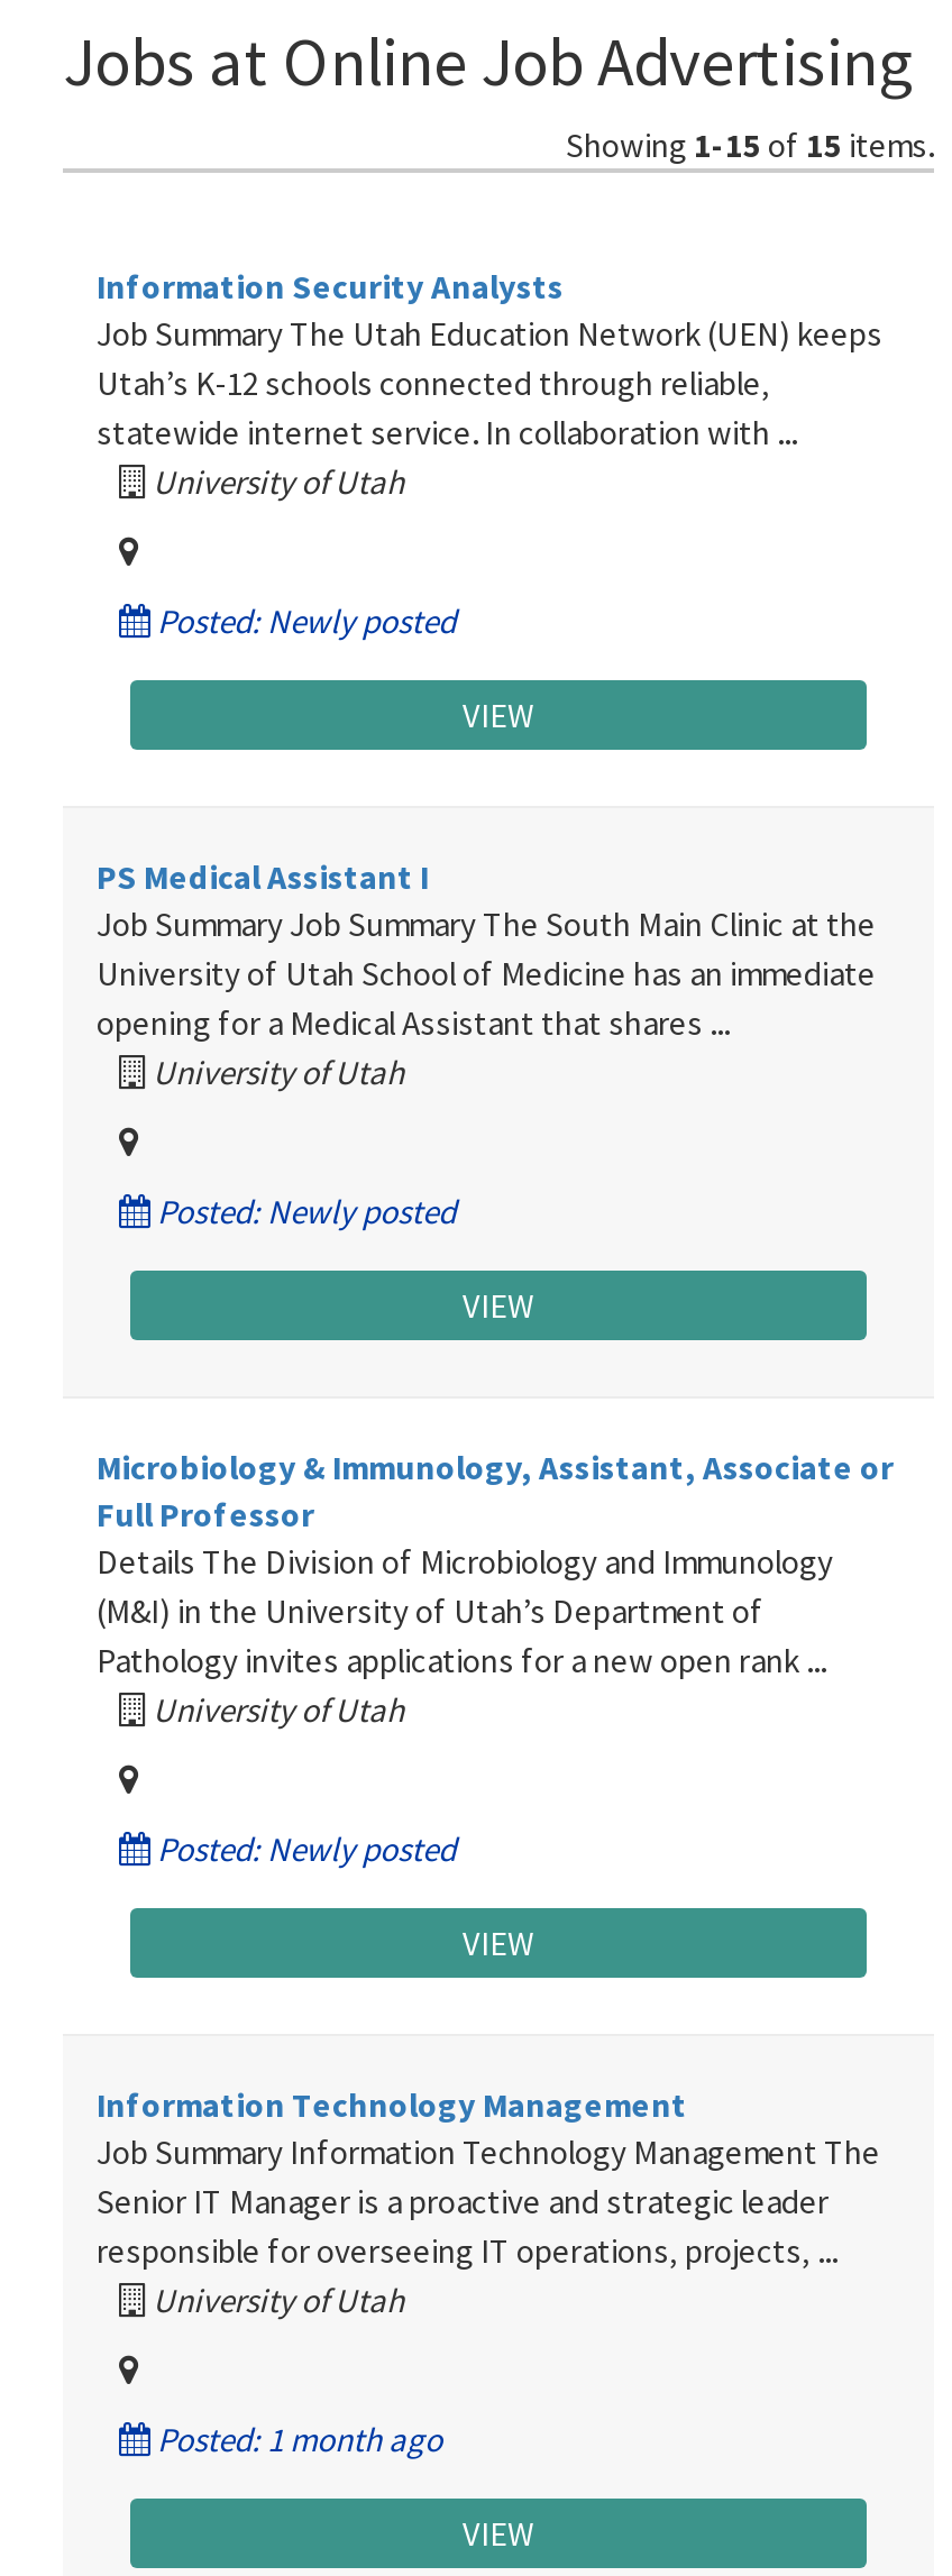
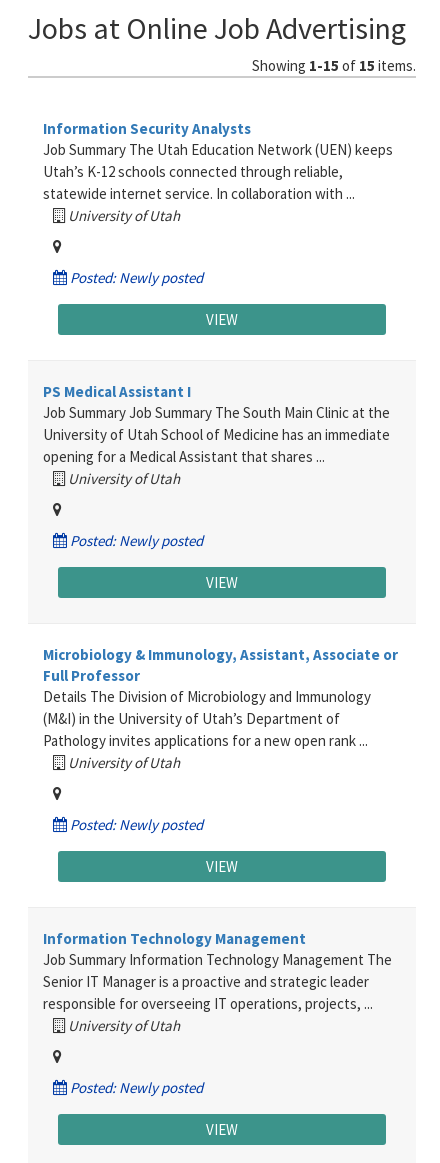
[150,2418,442,2460] Posted: 1 month ago -> [67,1078,203,1097] Posted: Newly posted

